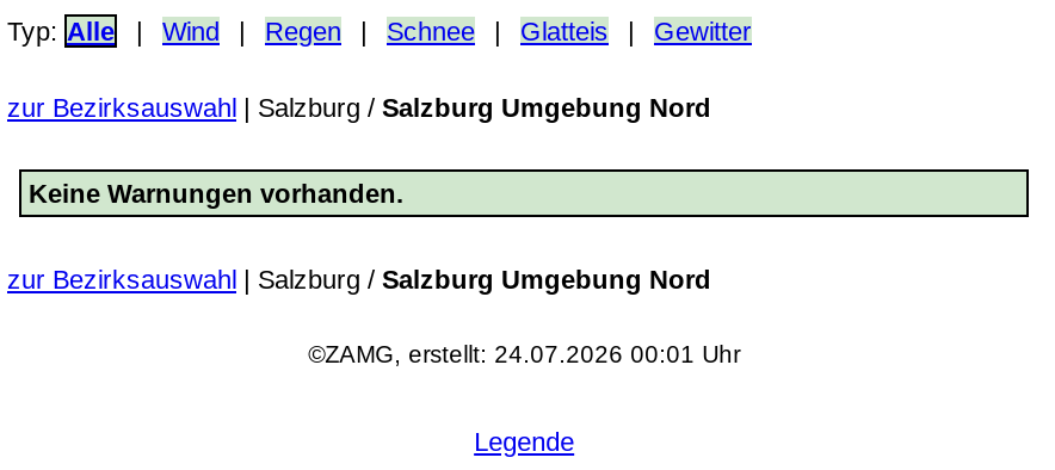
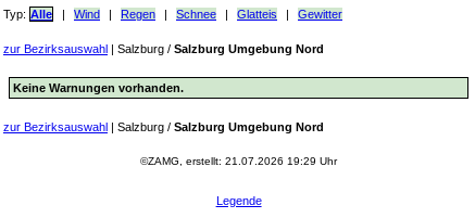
[308,341,740,367] ©ZAMG, erstellt: 24.07.2026 00:01 Uhr -> [140,155,337,167] ©ZAMG, erstellt: 21.07.2026 19:29 Uhr

